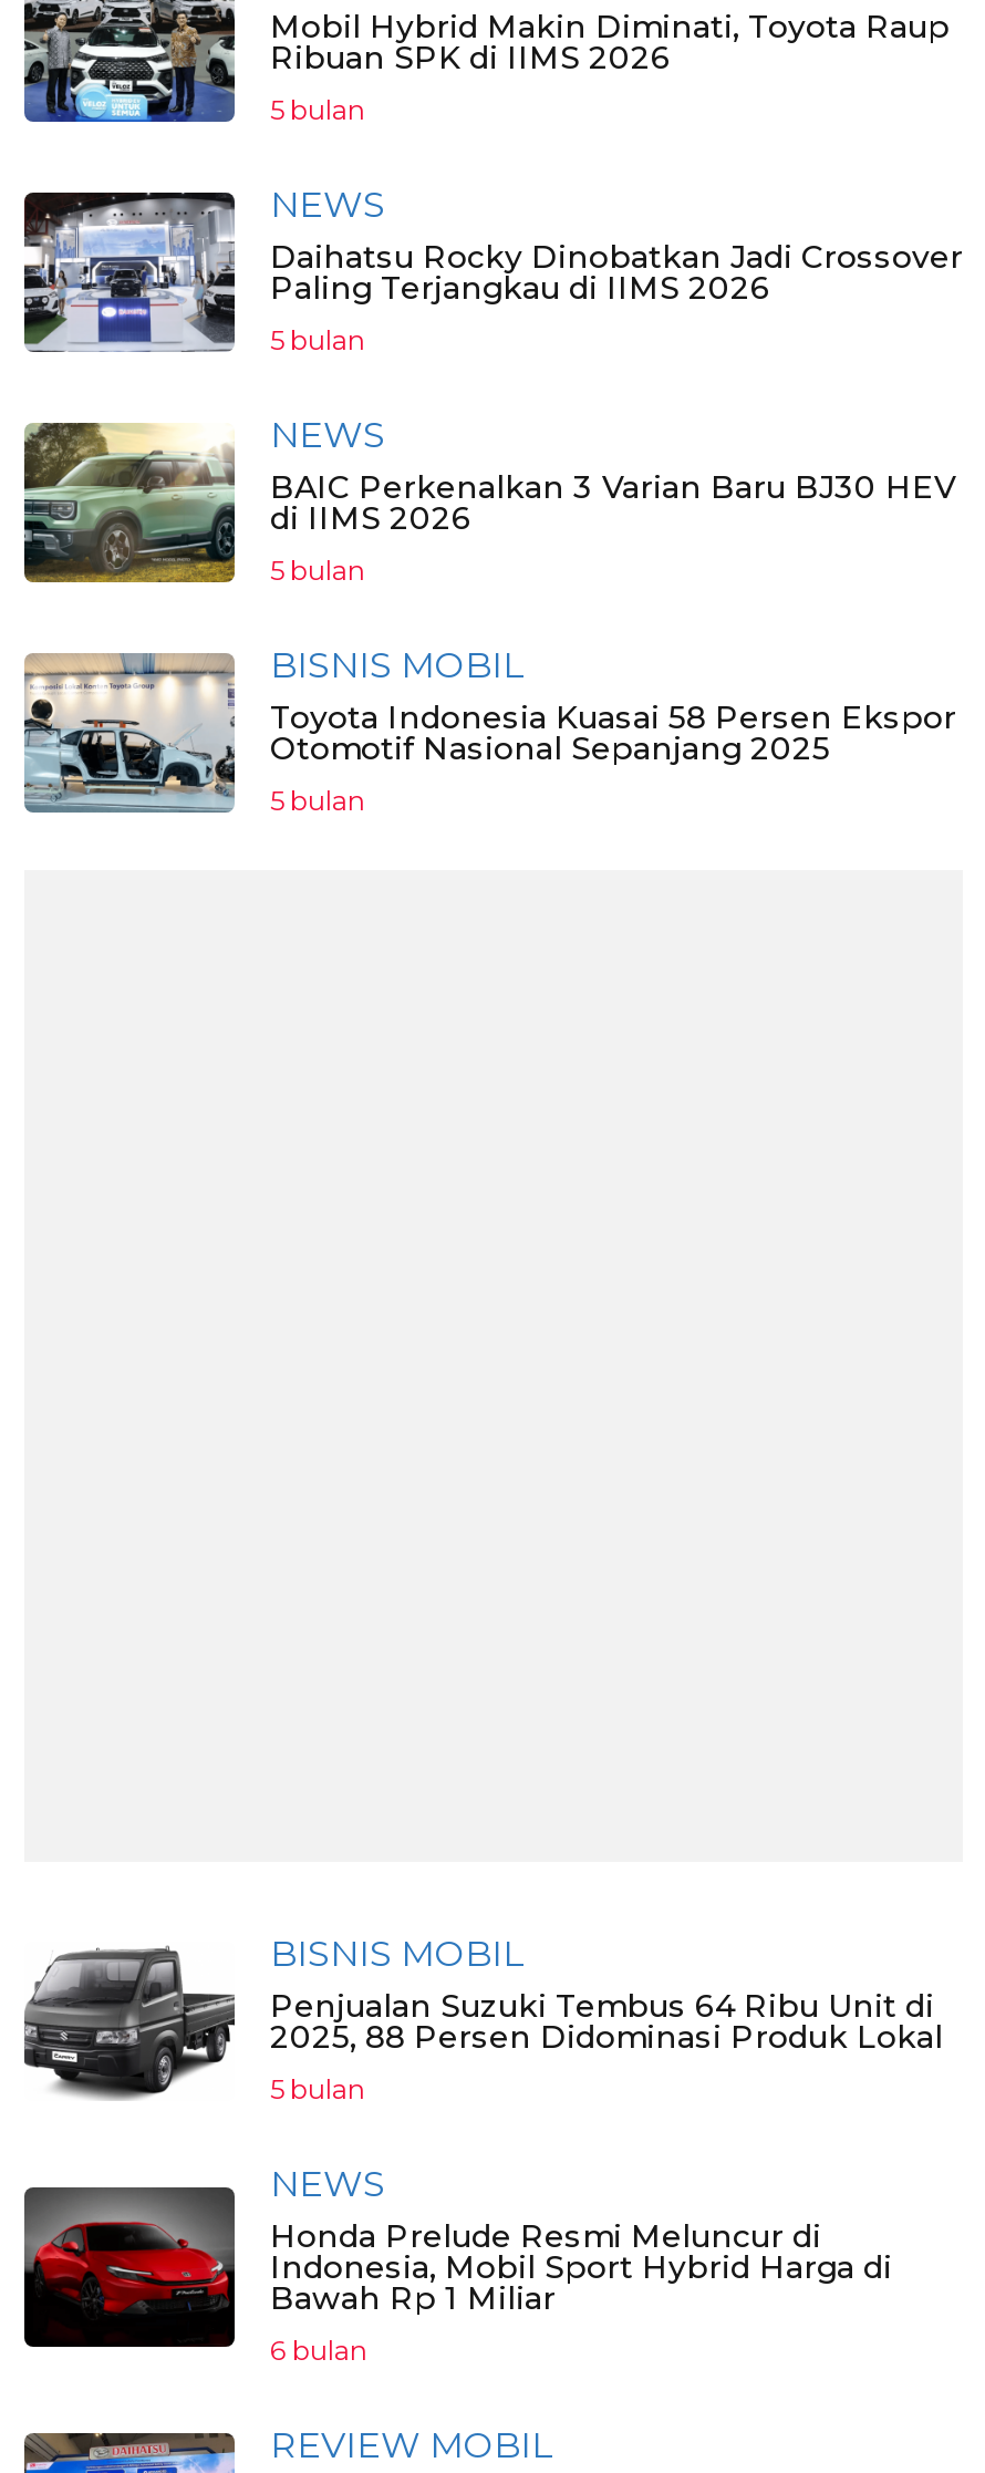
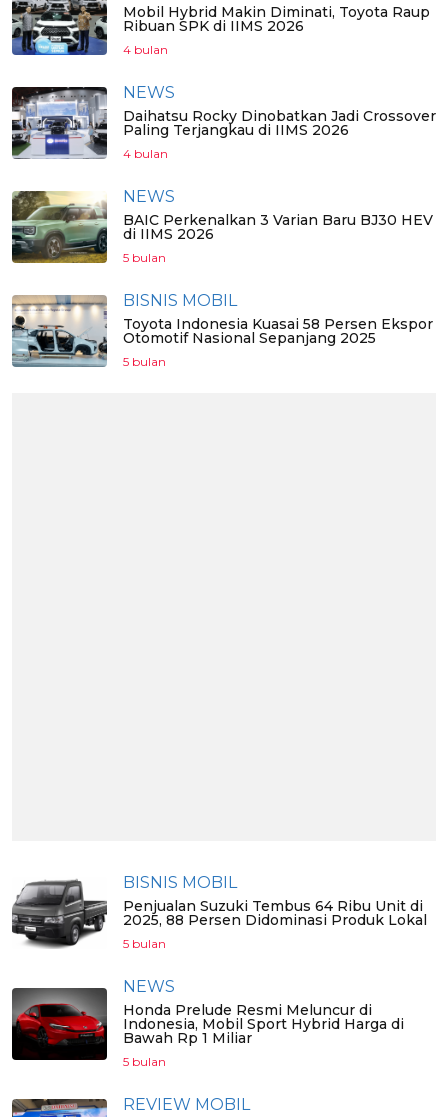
[270,93,365,126] 5 bulan -> [123,42,168,57] 4 bulan
[270,323,365,356] 5 bulan -> [123,146,168,161] 4 bulan
[270,2334,367,2367] 6 bulan -> [123,1054,166,1069] 5 bulan

